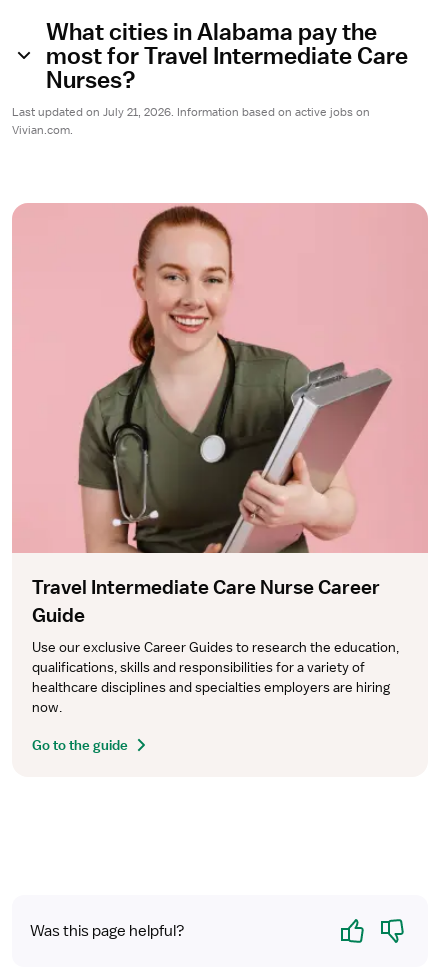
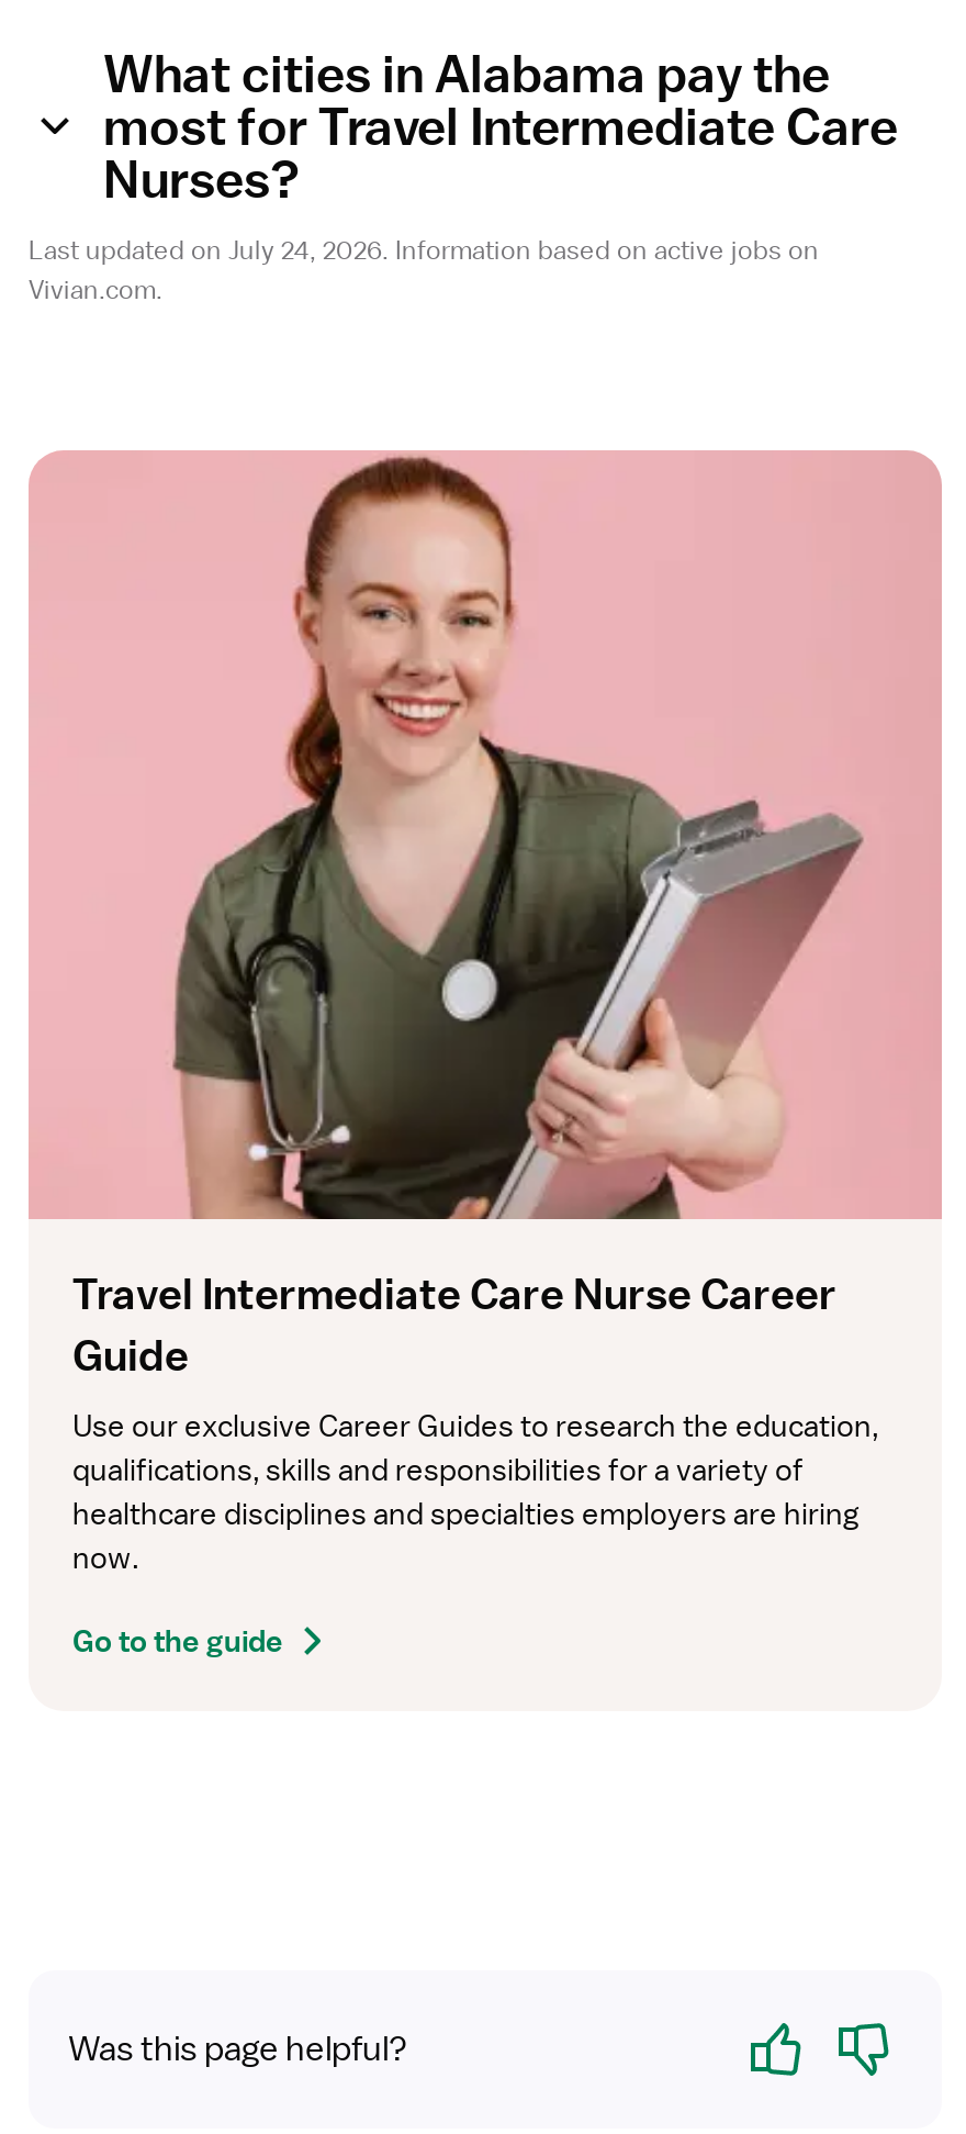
[12,104,370,120] Last updated on July 21, 2026. Information based on active jobs on -> [29,233,819,268] Last updated on July 24, 2026. Information based on active jobs on

